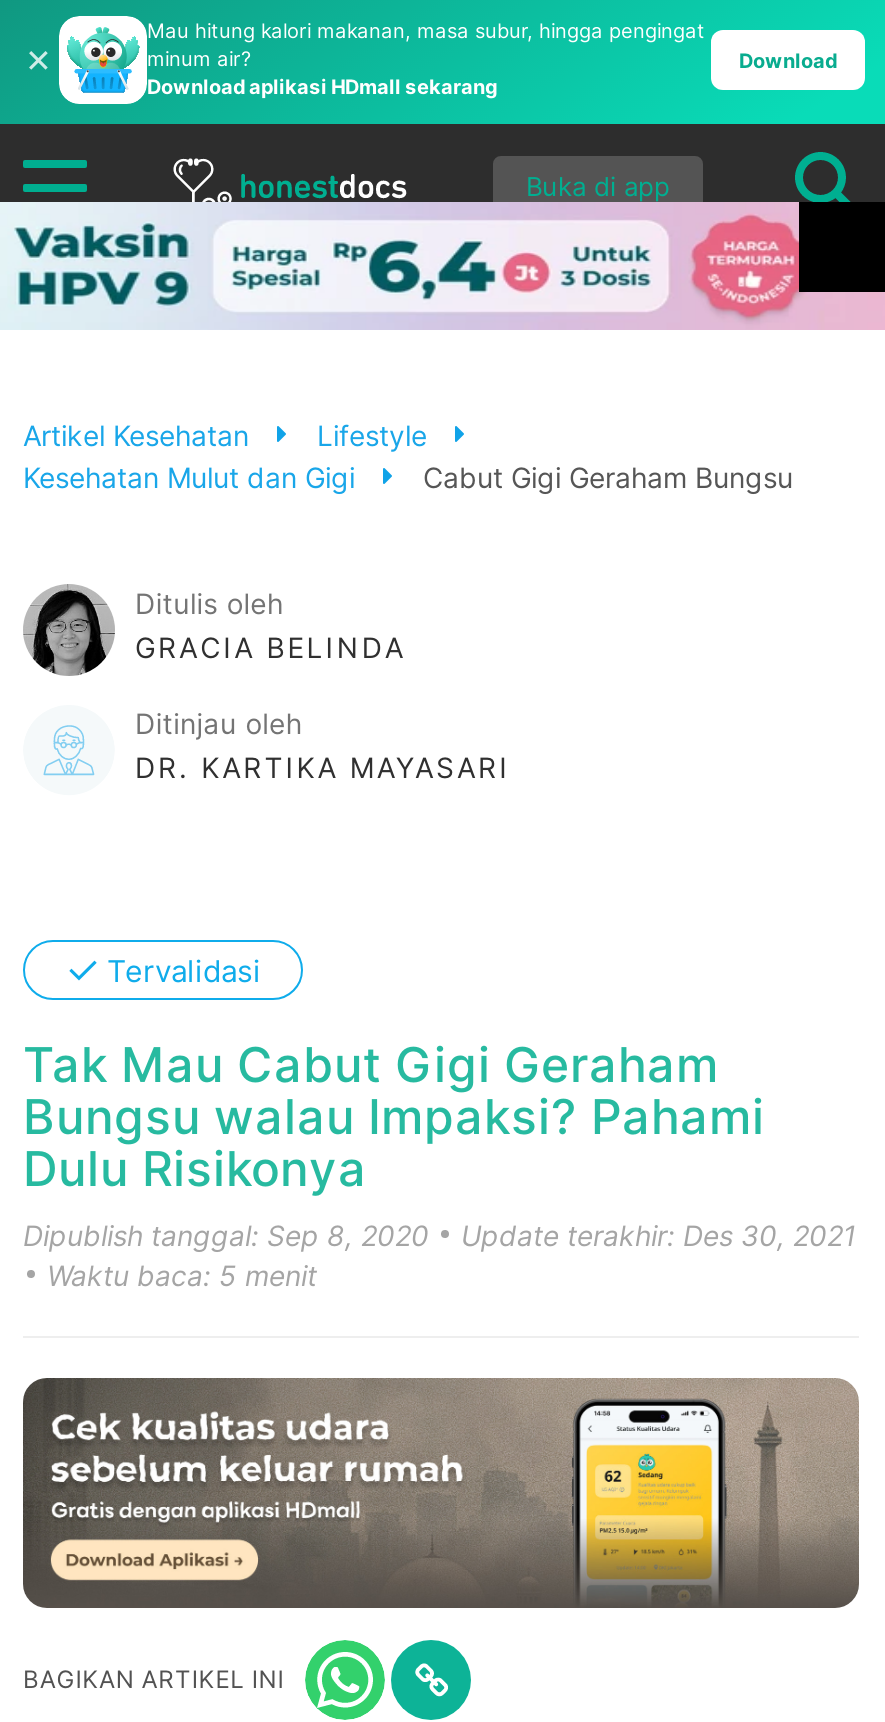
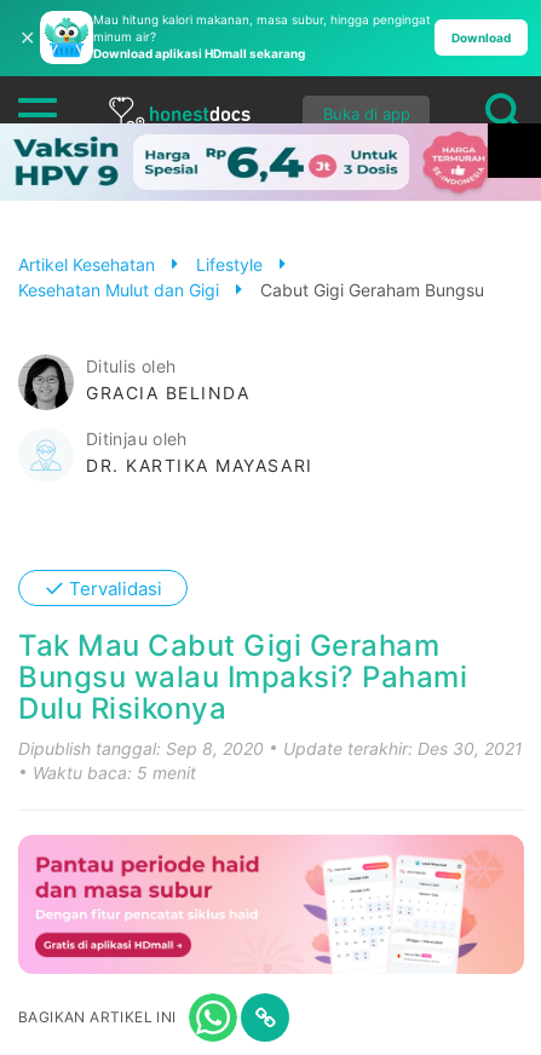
[21,1376,861,1610] [image] -> [18,835,524,974] [image]

